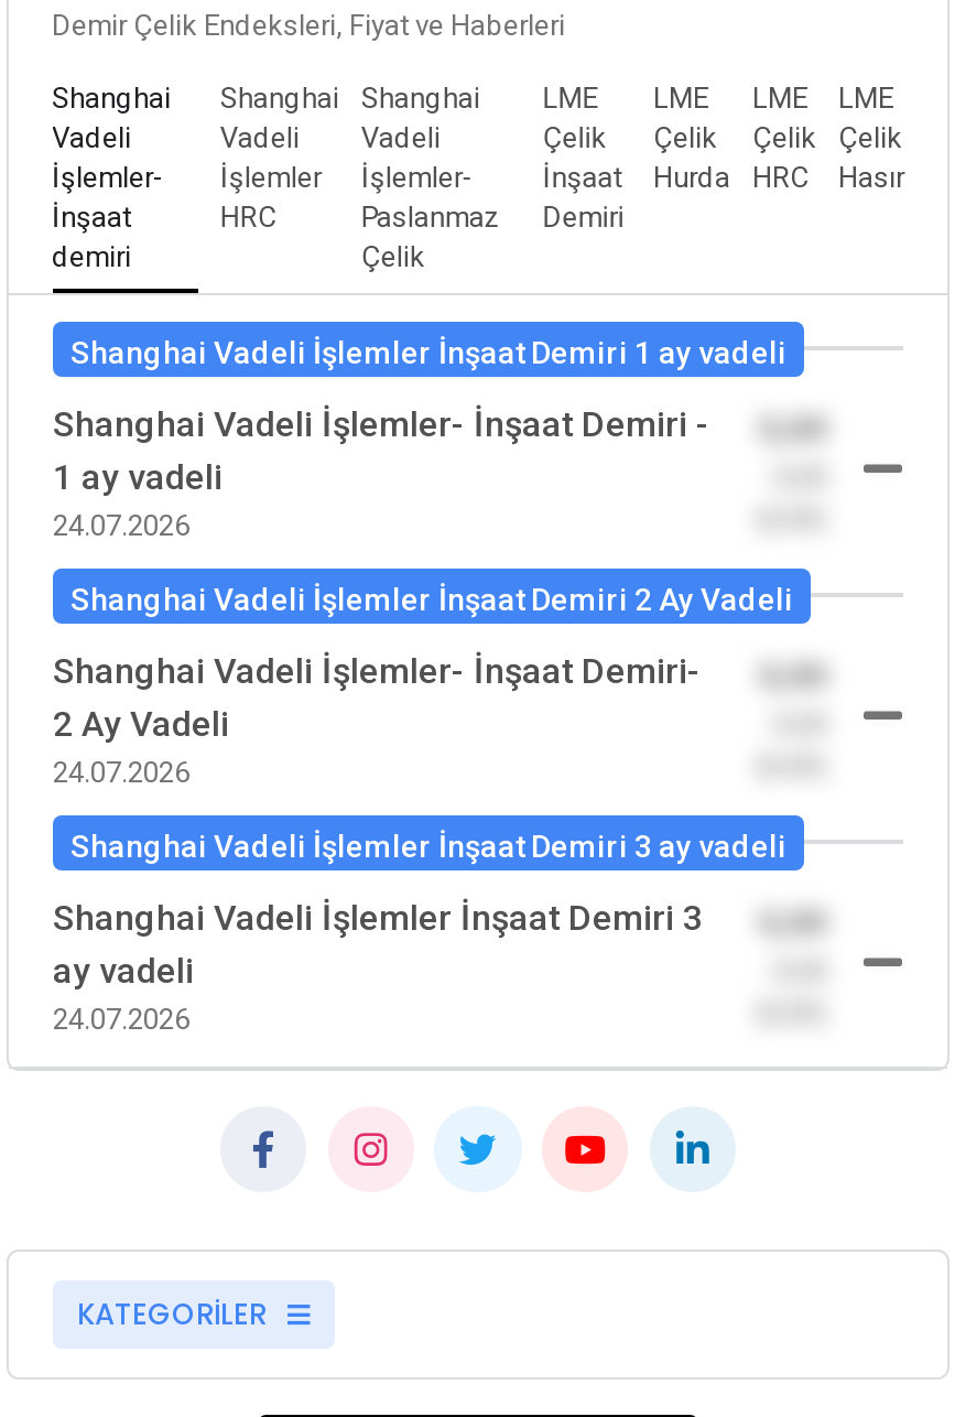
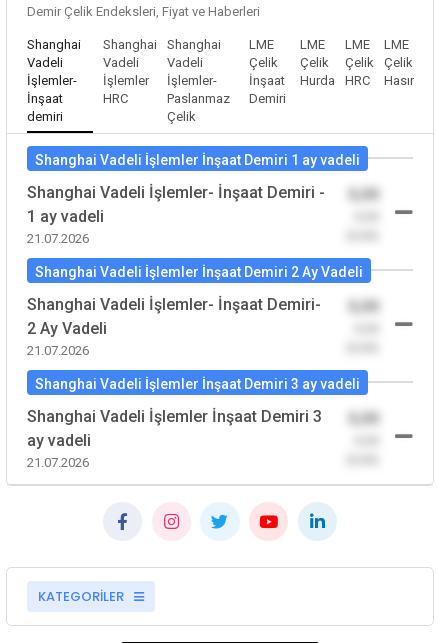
[53,509,189,542] 24.07.2026 -> [27,231,89,246] 21.07.2026
[53,755,189,788] 24.07.2026 -> [27,343,89,358] 21.07.2026
[53,1002,189,1035] 24.07.2026 -> [27,455,89,470] 21.07.2026

